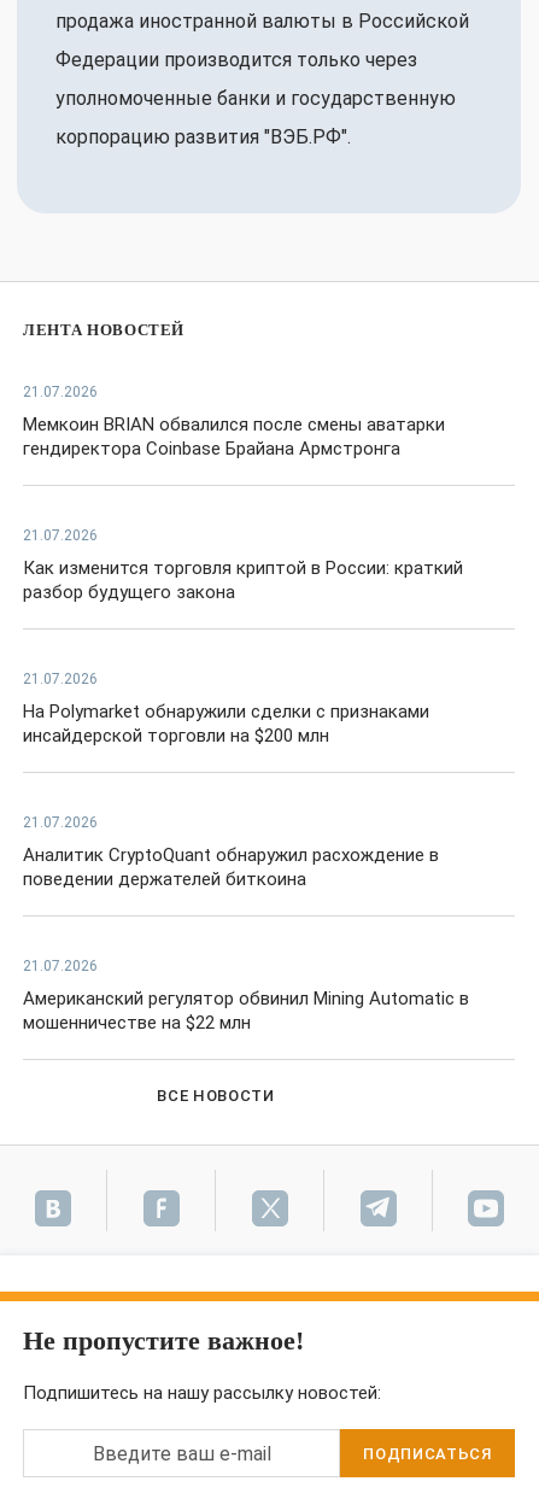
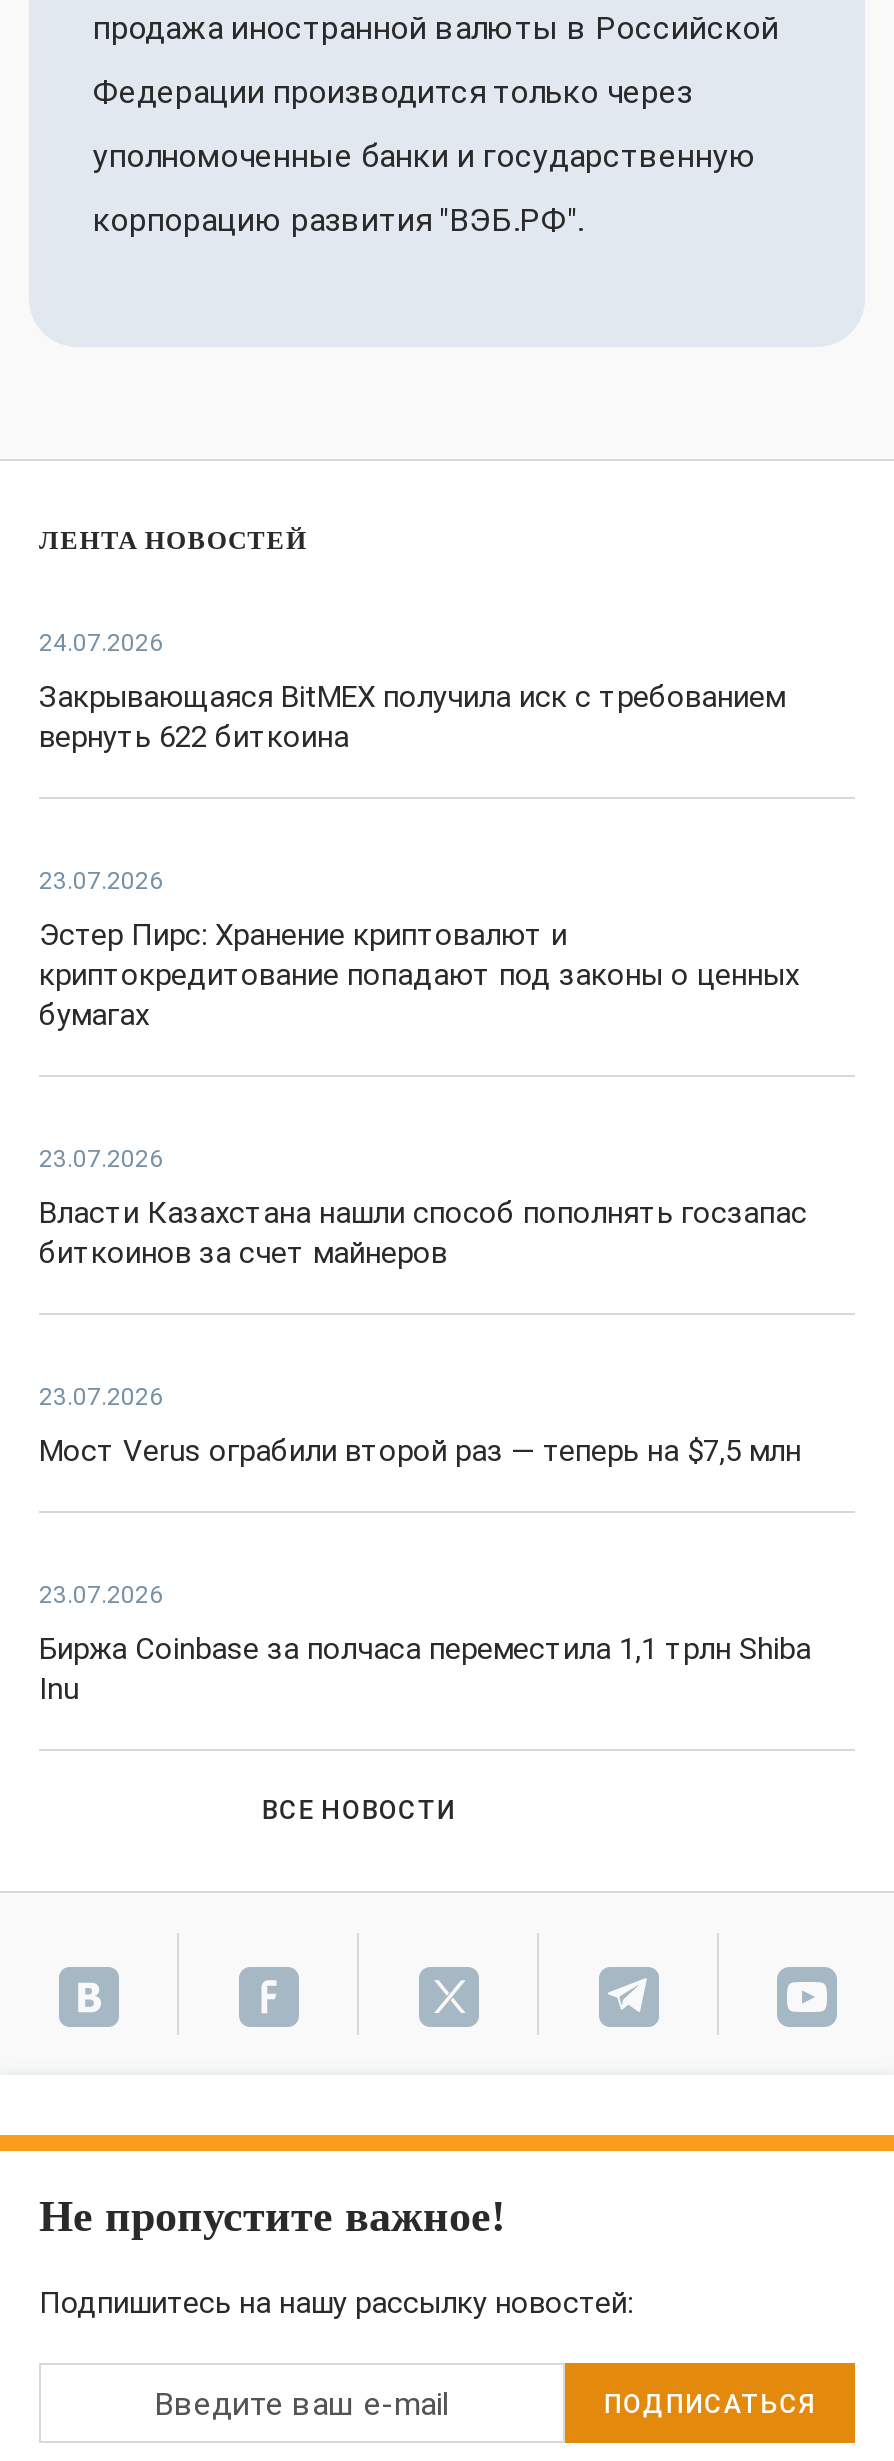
[23,383,98,400] 21.07.2026 -> [39,629,163,657] 24.07.2026
[23,413,445,459] Мемкоин BRIAN обвалился после смены аватарки | гендиректора Coinbase Брайана Армстронга -> [39,679,785,755] Закрывающаяся BitMEX получила иск с требованием | вернуть 622 биткоина
[23,527,98,544] 21.07.2026 -> [39,867,163,895] 23.07.2026
[23,557,463,603] Как изменится торговля криптой в России: краткий | разбор будущего закона -> [39,917,799,1033] Эстер Пирс: Хранение криптовалют и | криптокредитование попадают под законы о ценных | бумагах
[23,670,98,687] 21.07.2026 -> [39,1145,163,1173] 23.07.2026
[23,700,429,746] На Polymarket обнаружили сделки с признаками | инсайдерской торговли на $200 млн -> [39,1195,807,1271] Власти Казахстана нашли способ пополнять госзапас | биткоинов за счет майнеров
[23,814,98,831] 21.07.2026 -> [39,1383,163,1411] 23.07.2026
[23,844,439,890] Аналитик CryptoQuant обнаружил расхождение в | поведении держателей биткоина -> [39,1433,801,1469] Мост Verus ограбили второй раз — теперь на $7,5 млн
[23,957,98,974] 21.07.2026 -> [39,1581,163,1609] 23.07.2026
[23,987,469,1033] Американский регулятор обвинил Mining Automatic в | мошенничестве на $22 млн -> [39,1631,811,1707] Биржа Coinbase за полчаса переместила 1,1 трлн Shiba | Inu

